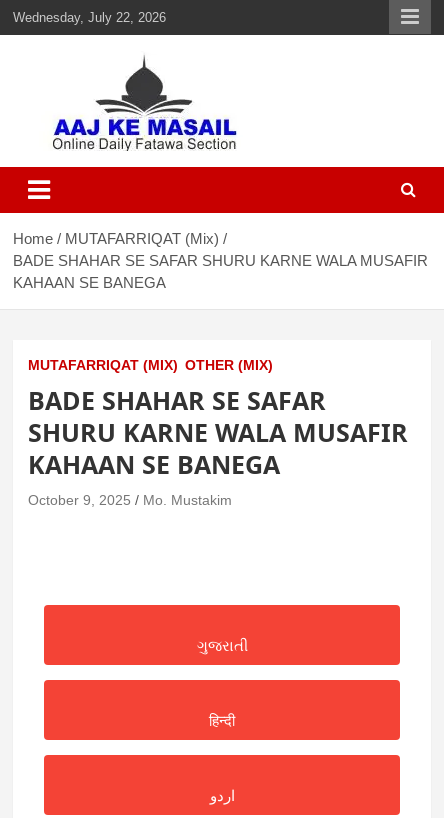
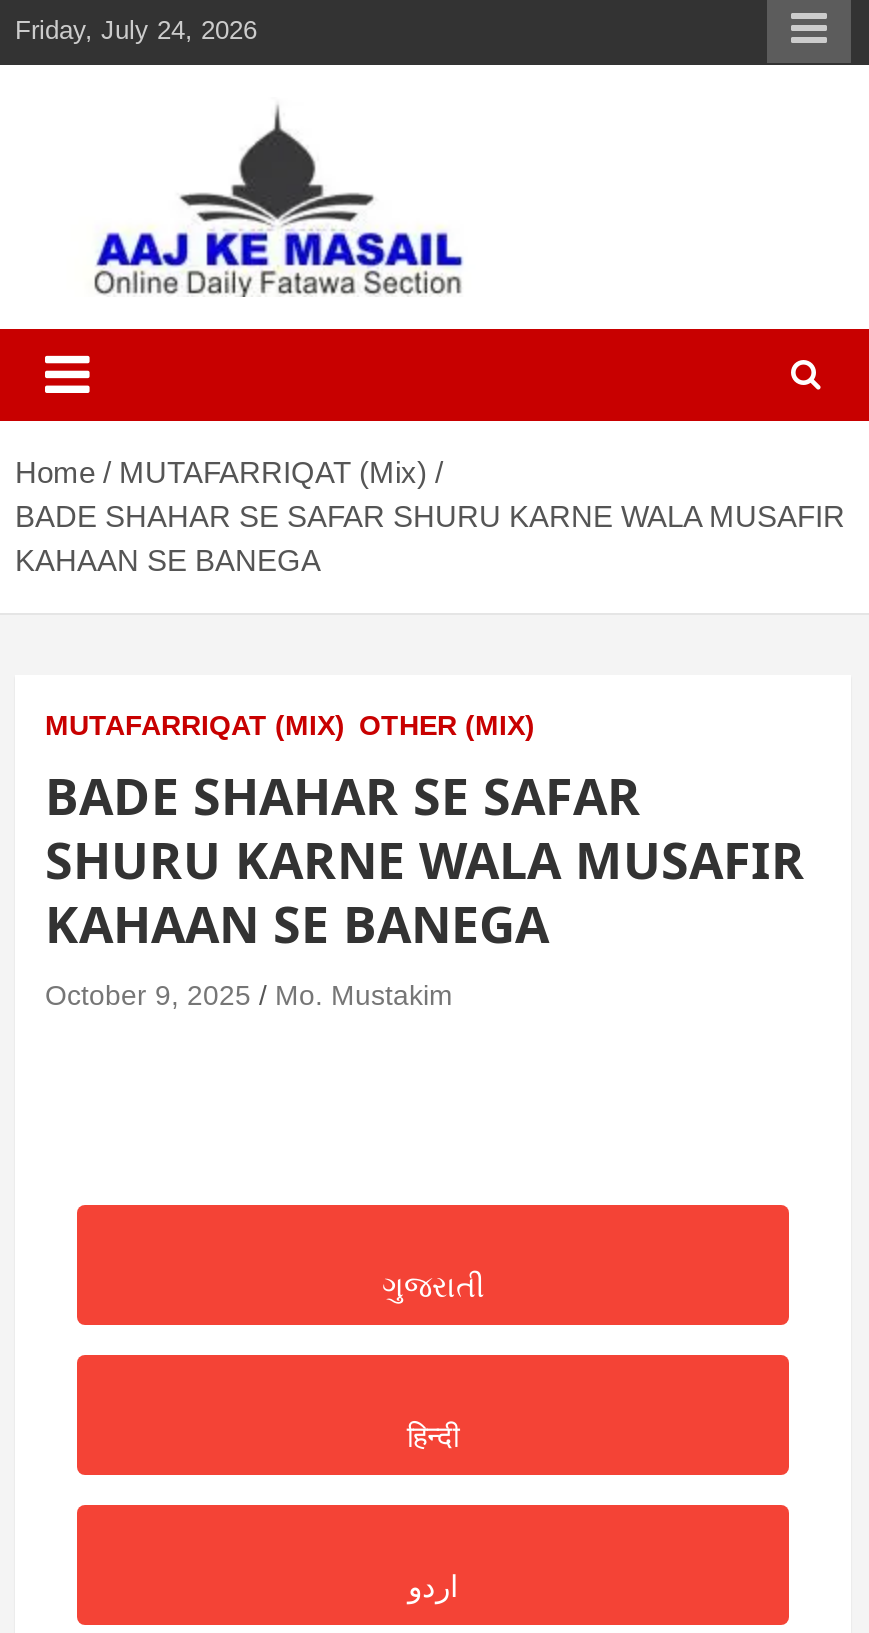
[13,10,166,25] Wednesday, July 22, 2026 -> [15,15,257,45] Friday, July 24, 2026

